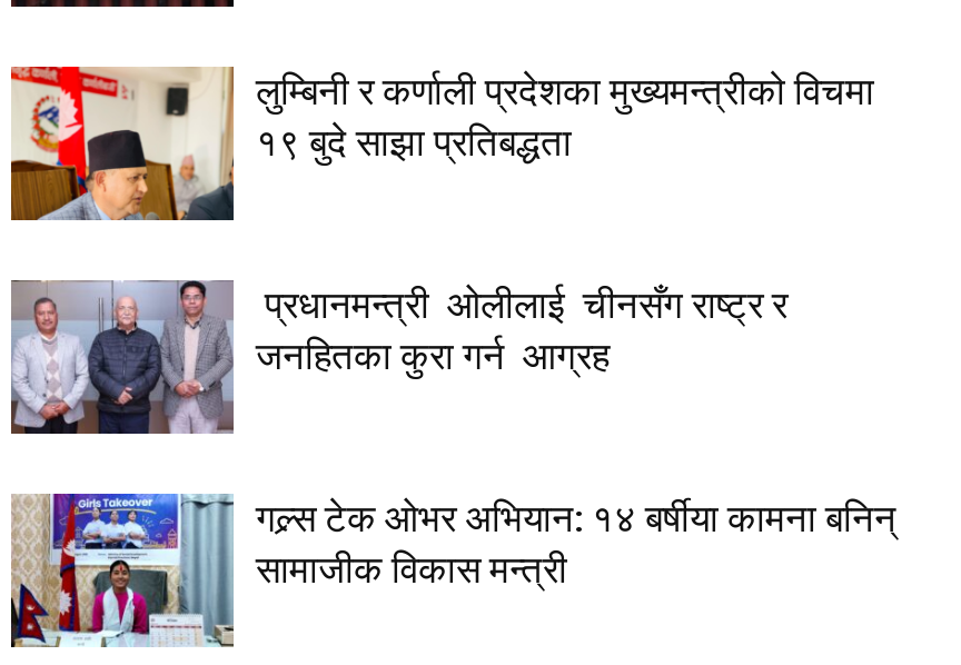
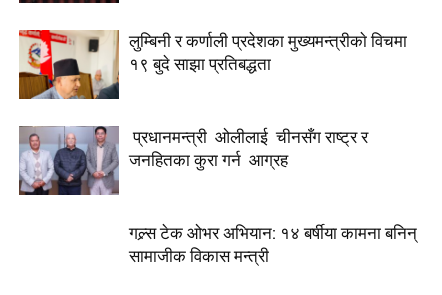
[9,492,236,649] [image] -> none

